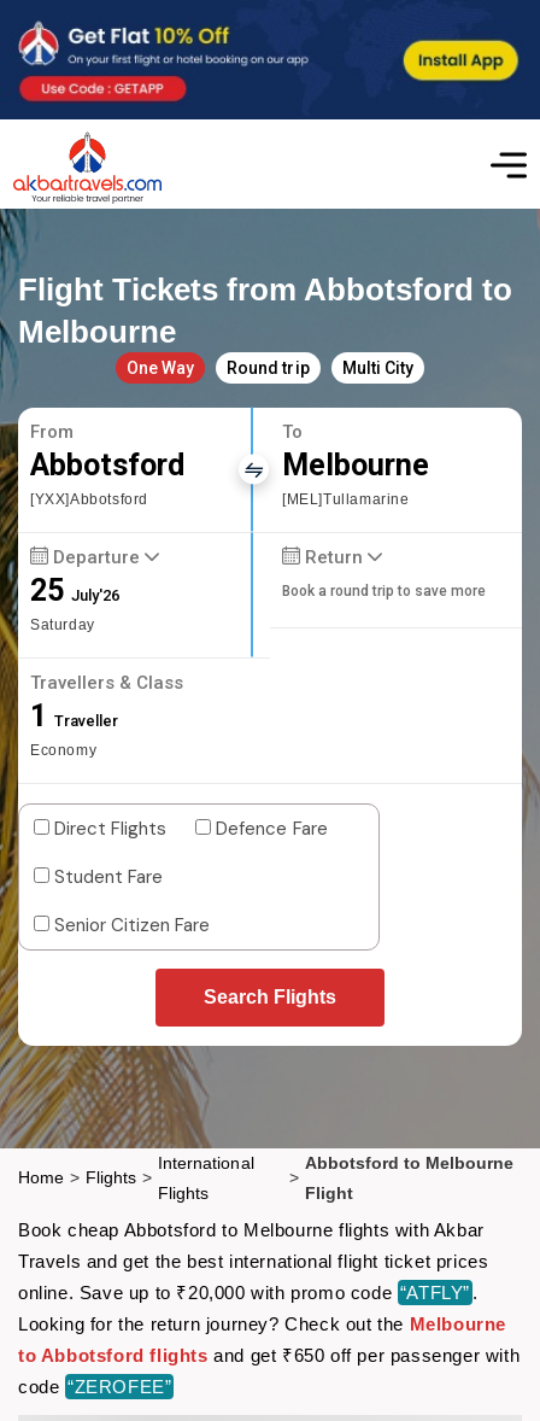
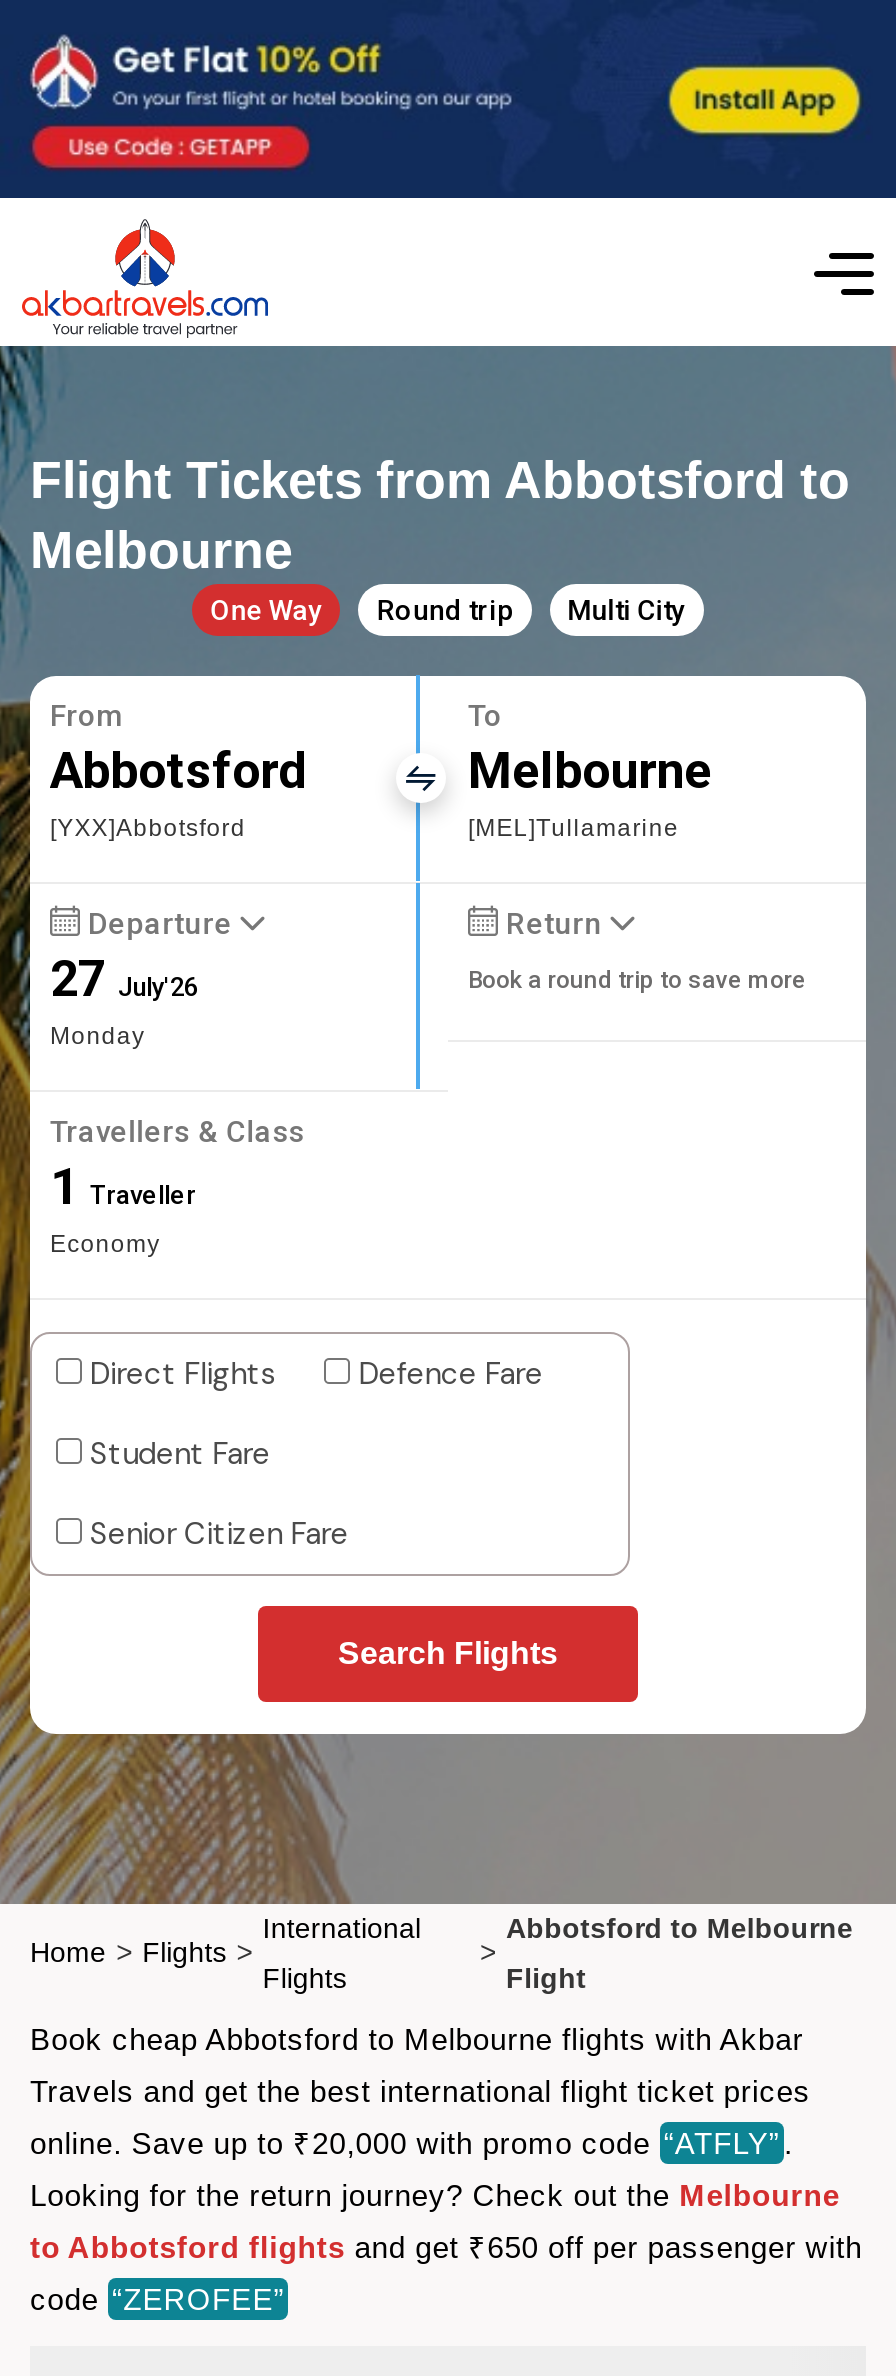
[30,573,119,633] 25 July'26 | Saturday -> [50,950,198,1050] 27 July'26 | Monday

